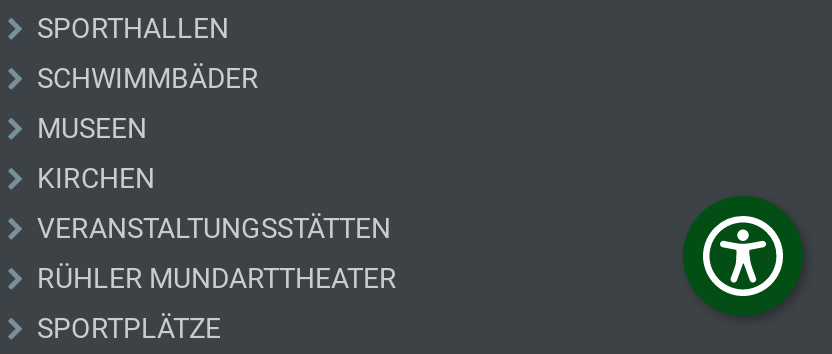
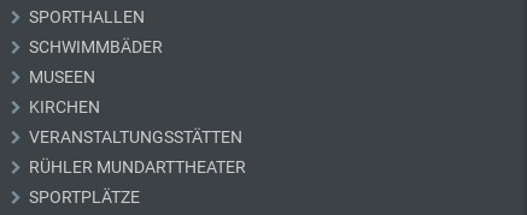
[683,196,805,318] [image] -> none

